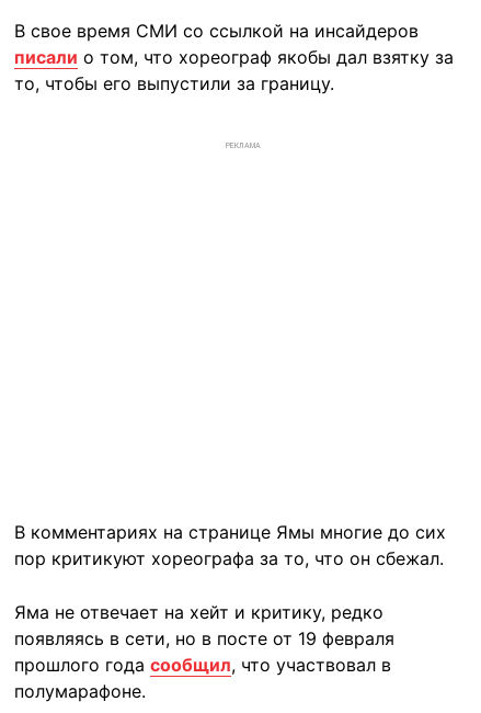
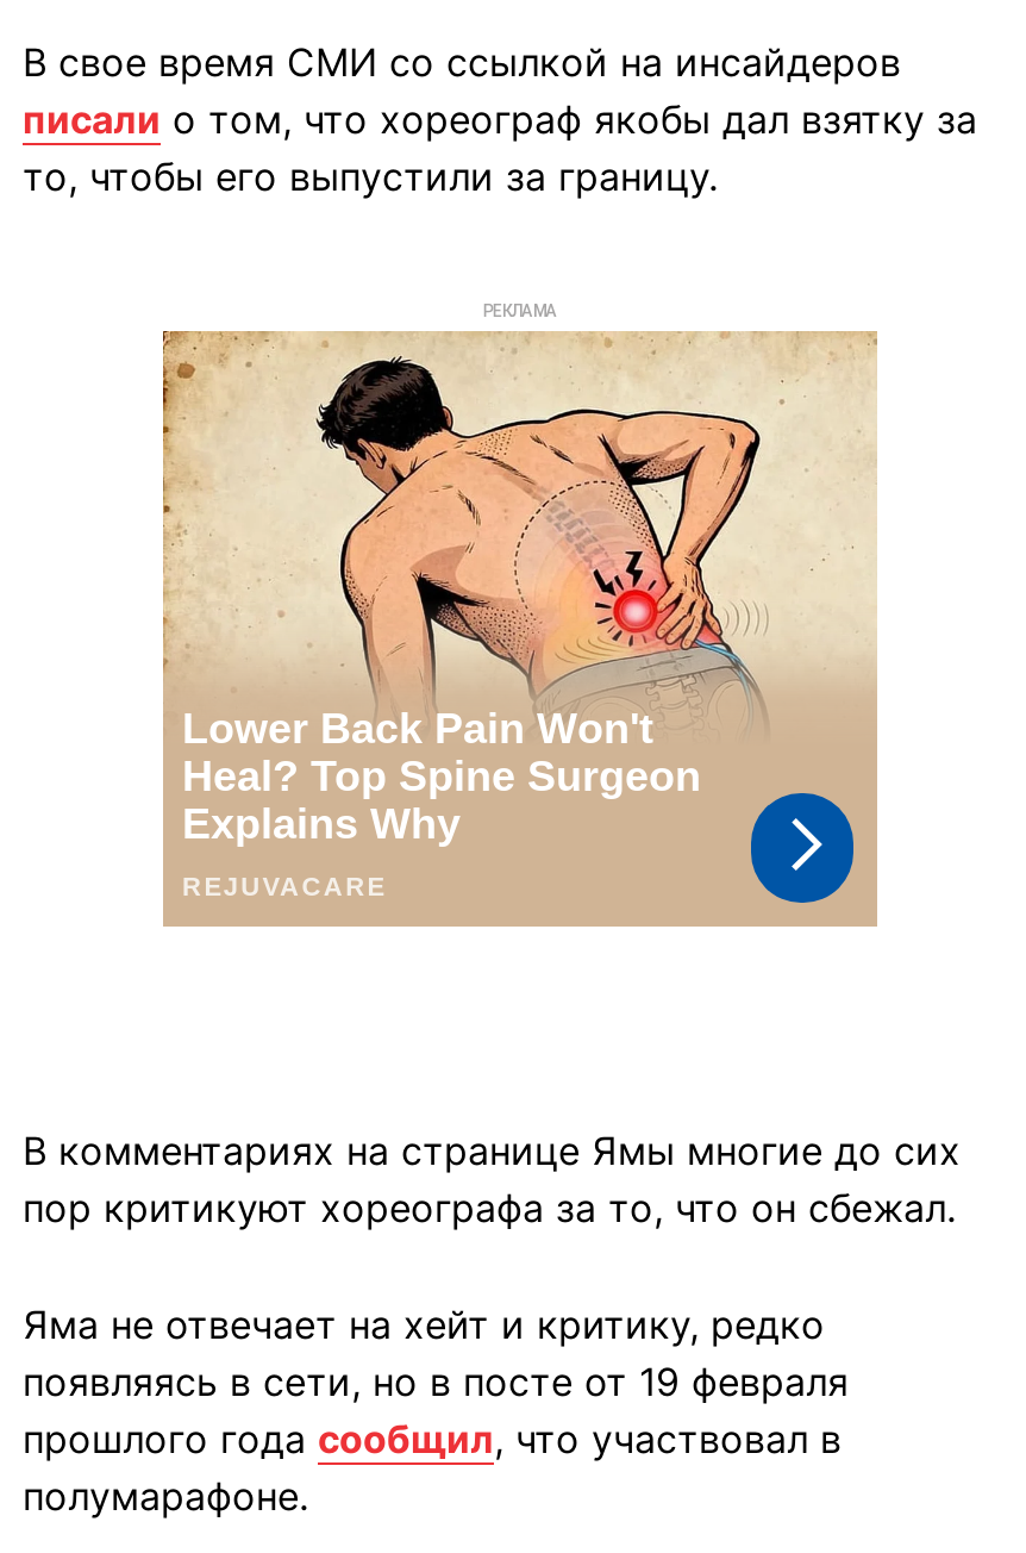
none -> [161,329,880,929] [image]

